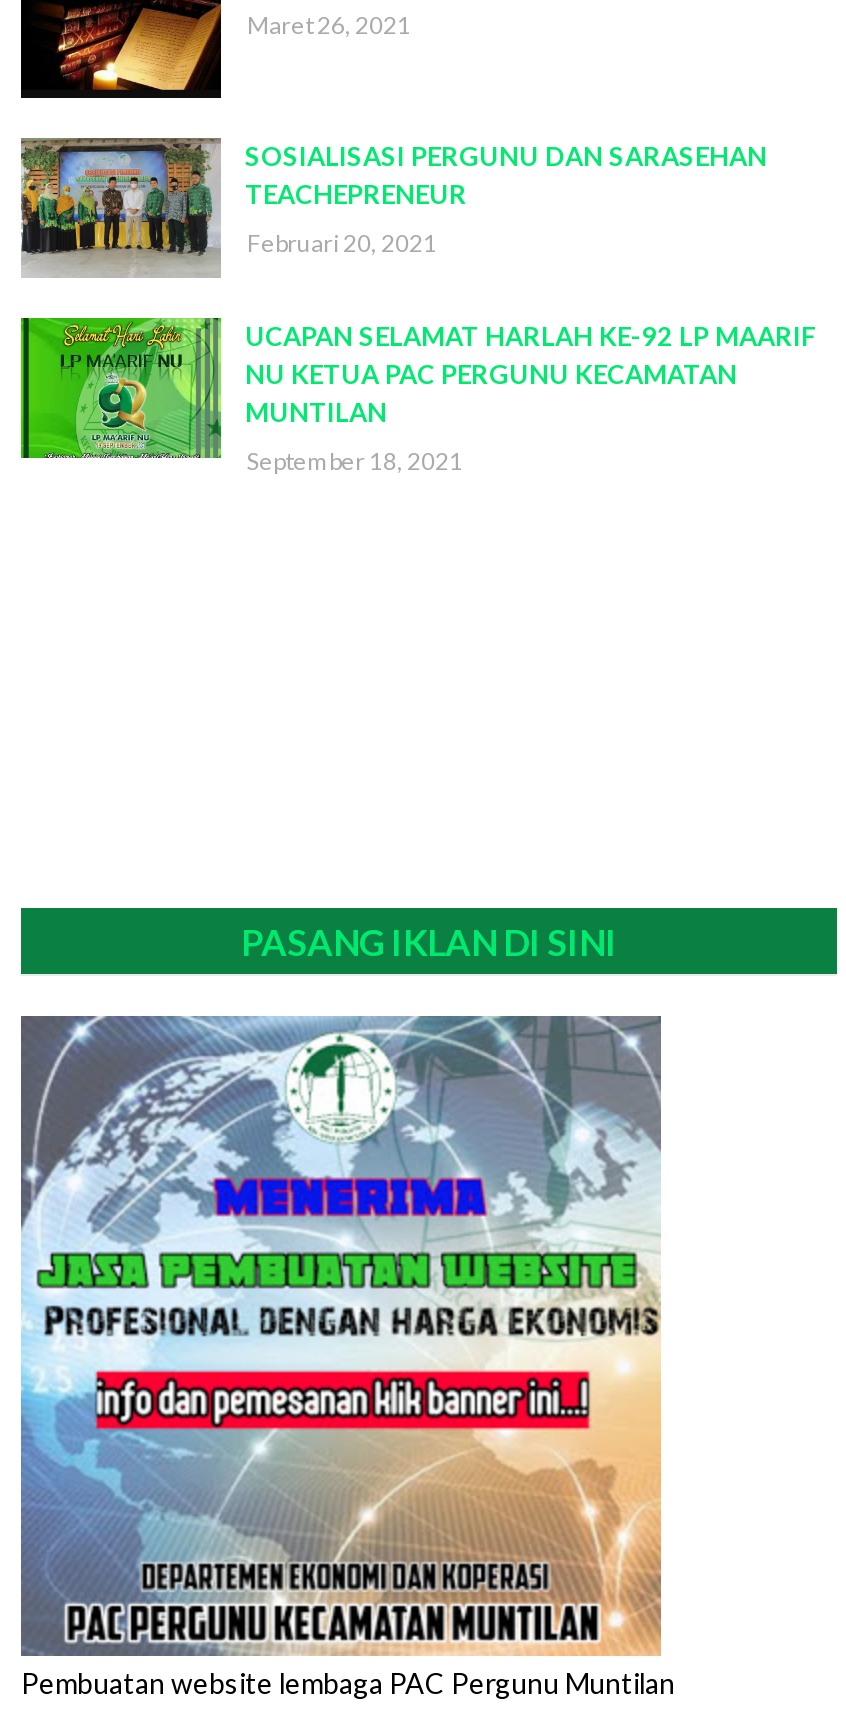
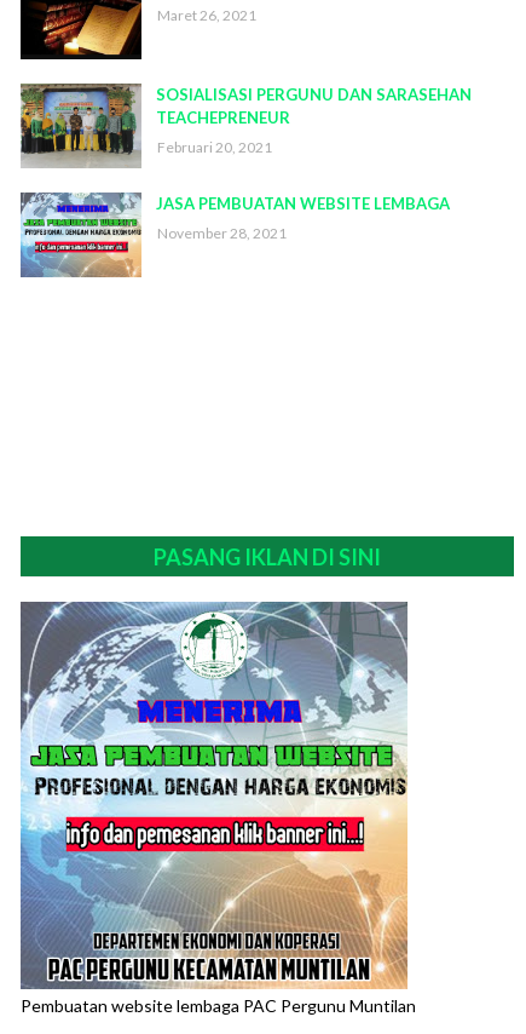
[19,316,815,460] [image] | UCAPAN SELAMAT HARLAH KE-92 LP MAARIF | NU KETUA PAC PERGUNU KECAMATAN | MUNTILAN -> [19,191,450,278] [image] | JASA PEMBUATAN WEBSITE LEMBAGA
[247,447,463,477] September 18, 2021 -> [157,225,287,243] November 28, 2021

